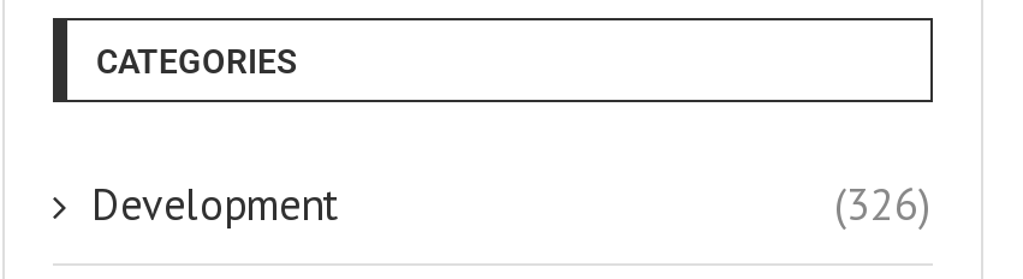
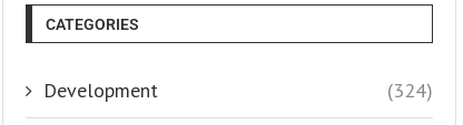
[834,177,933,232] (326) -> [387,77,433,103] (324)

